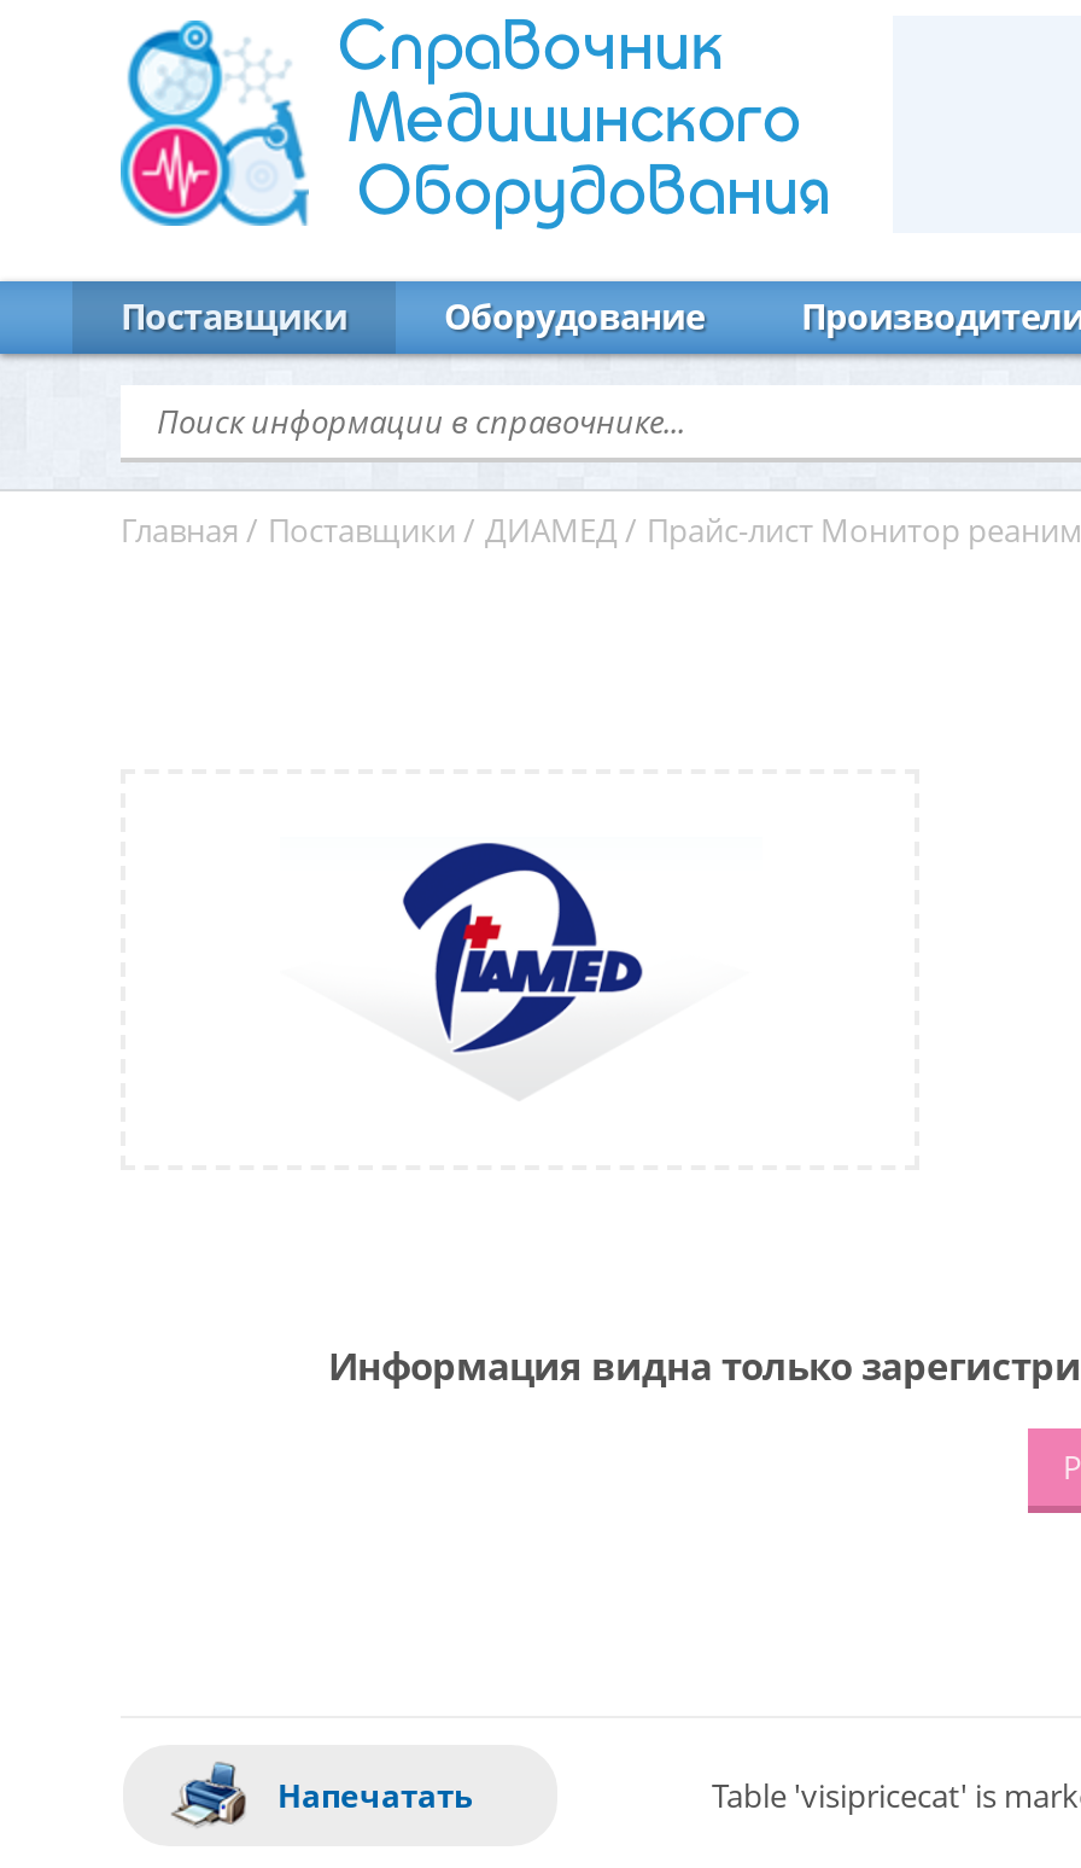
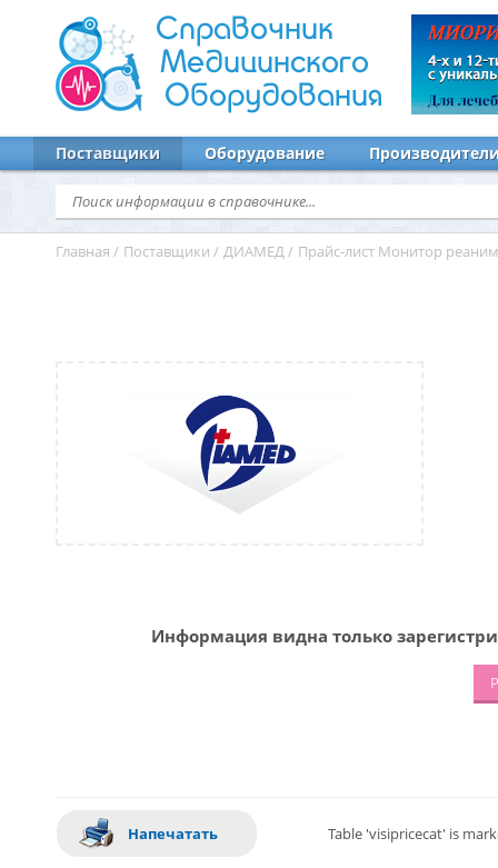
none -> [410,13,495,116] [image]

